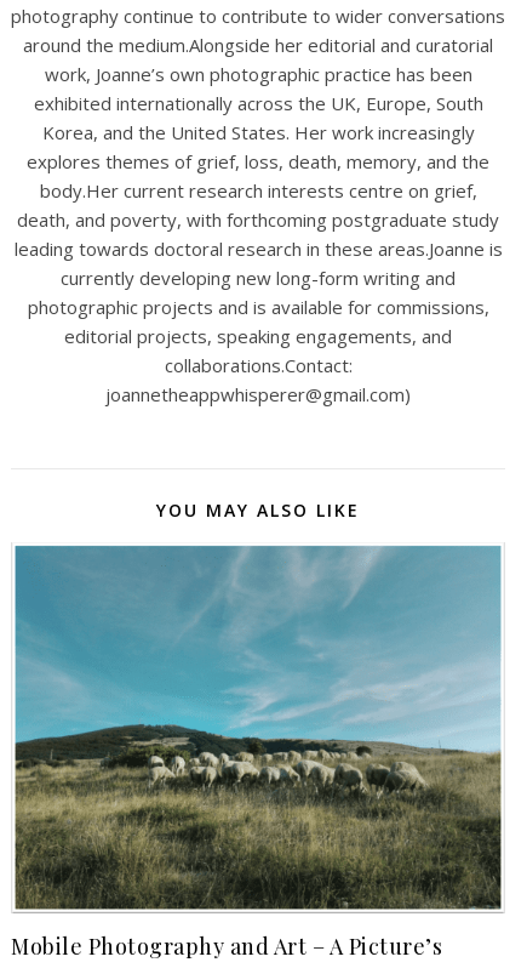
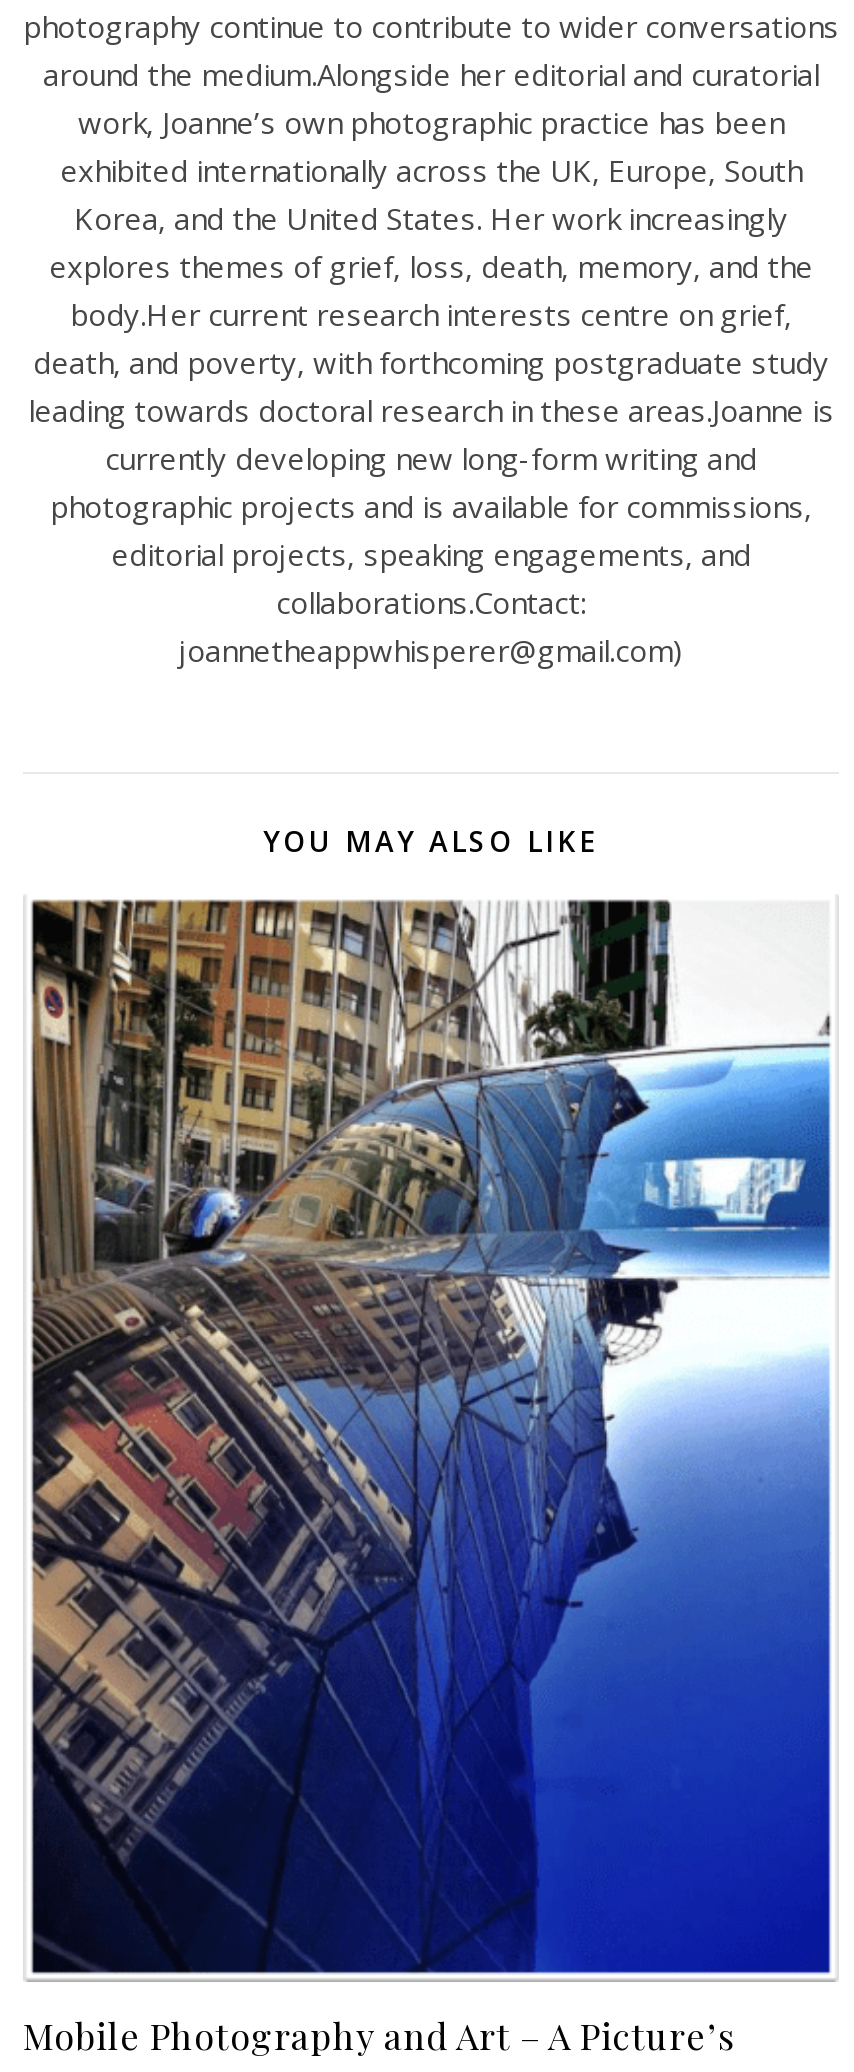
[15,545,503,910] [image] -> [31,898,831,1976] [image]

